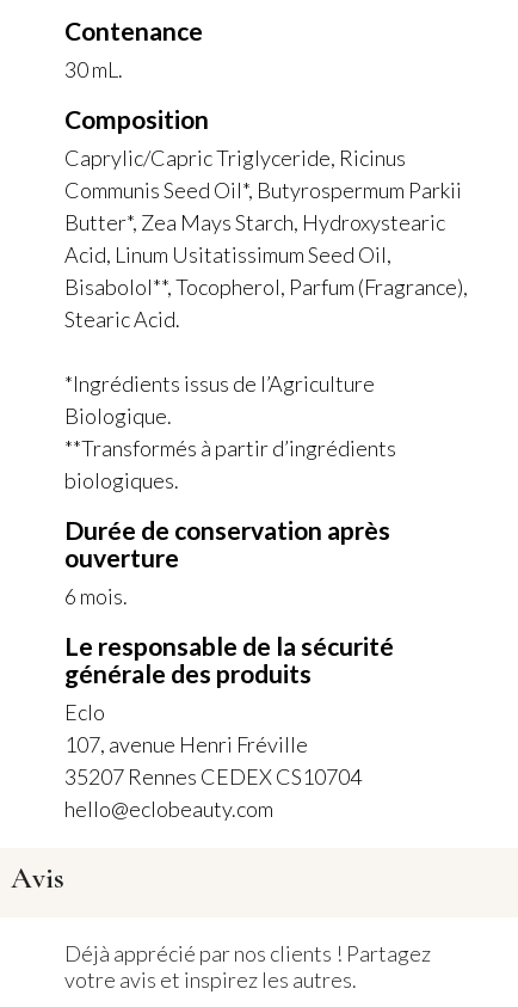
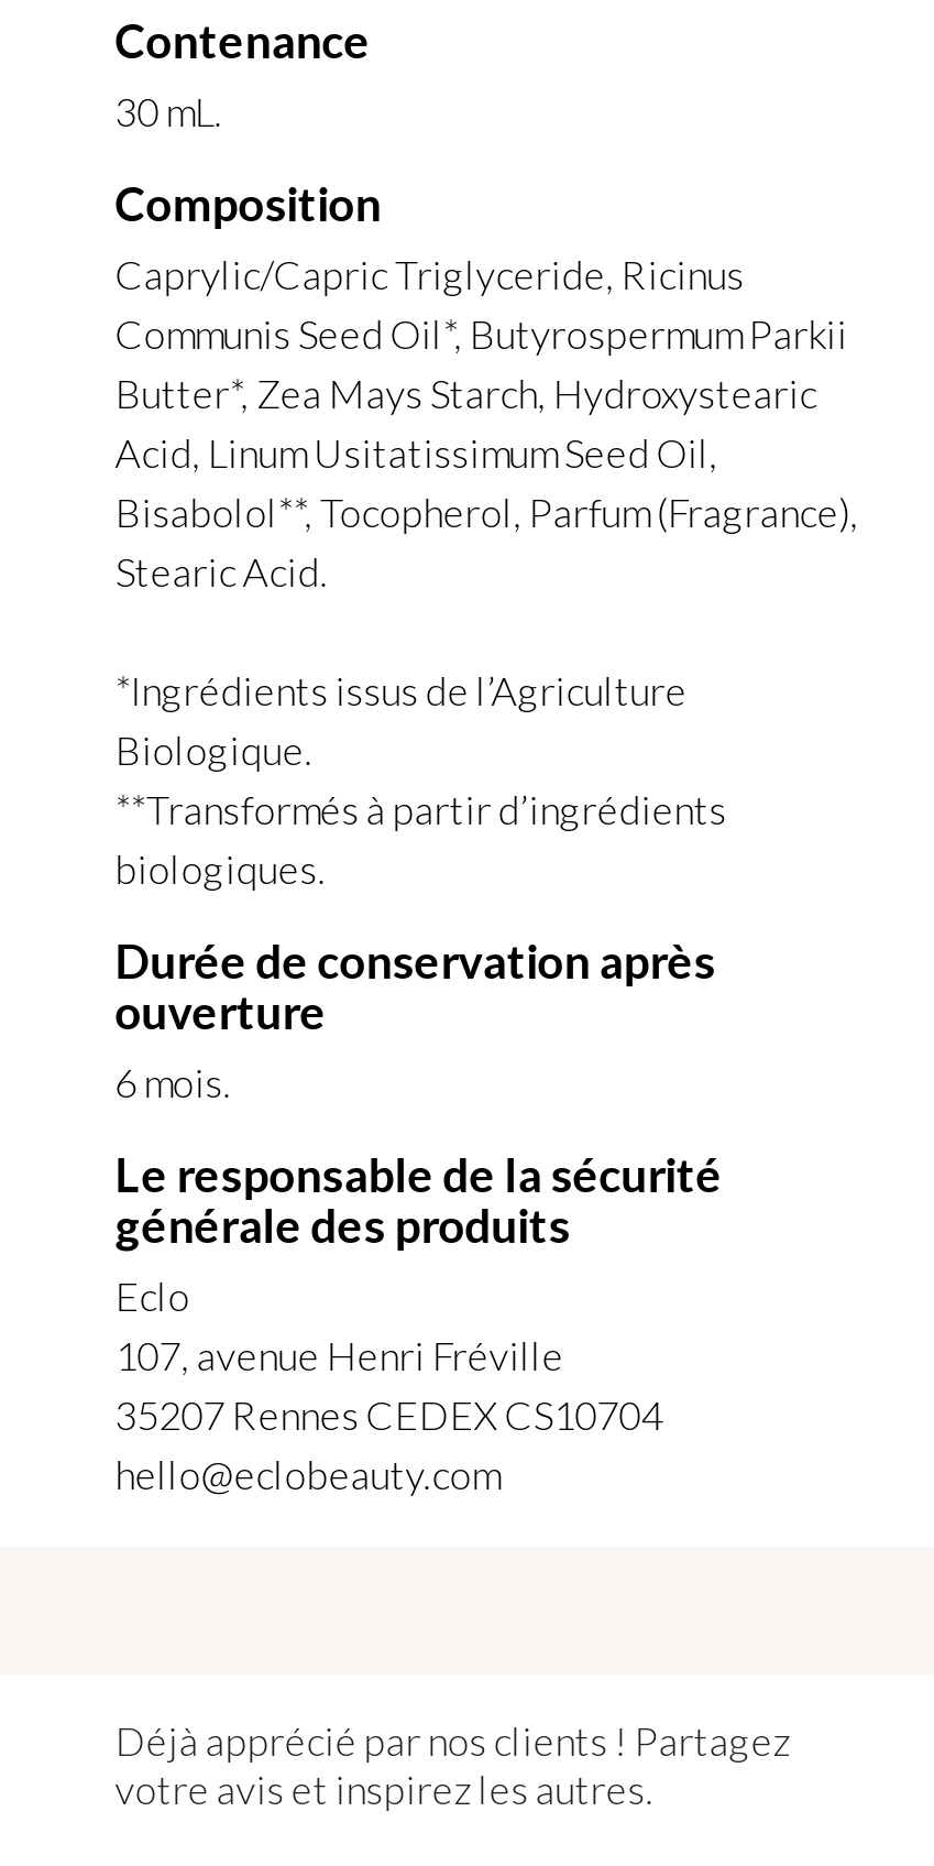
[11,860,64,896] Avis -> none

